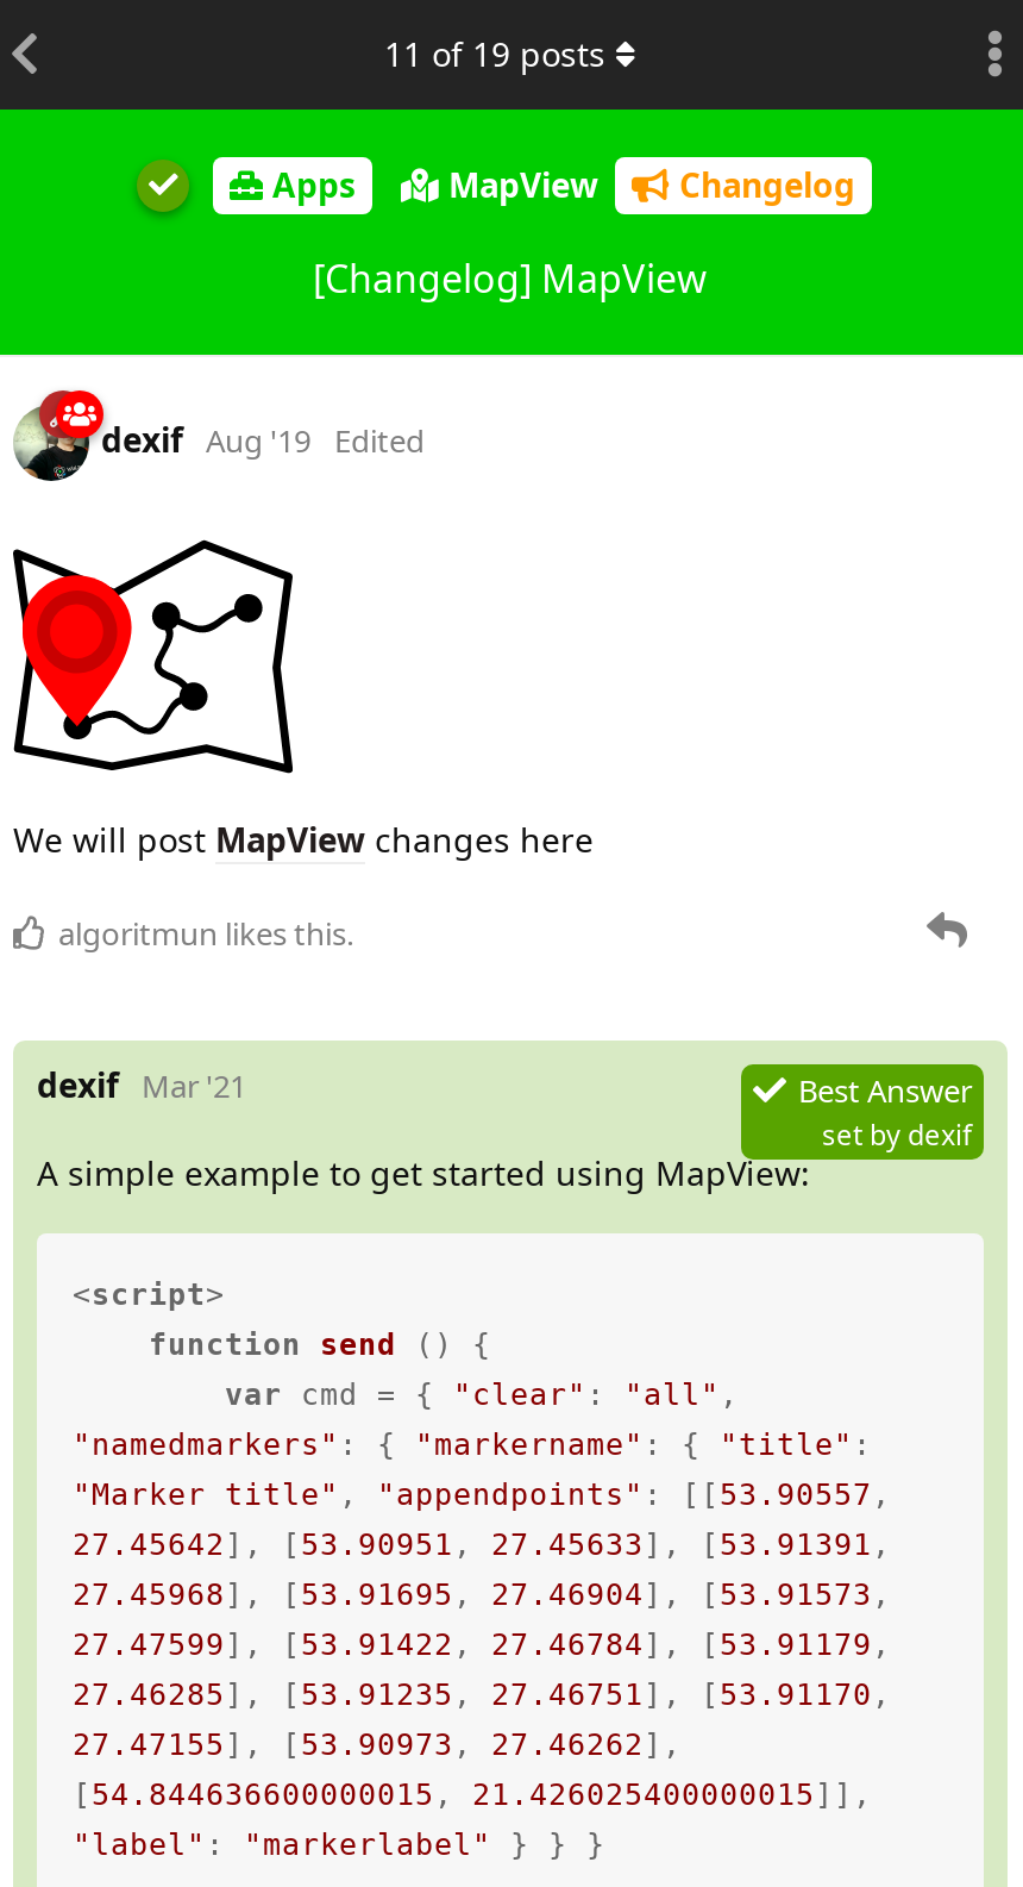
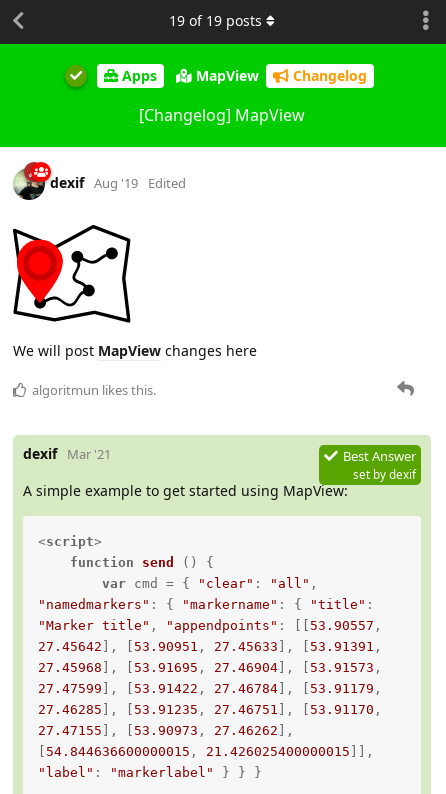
[384,31,605,76] 11 of 19 posts -> [169,11,262,30] 19 of 19 posts

